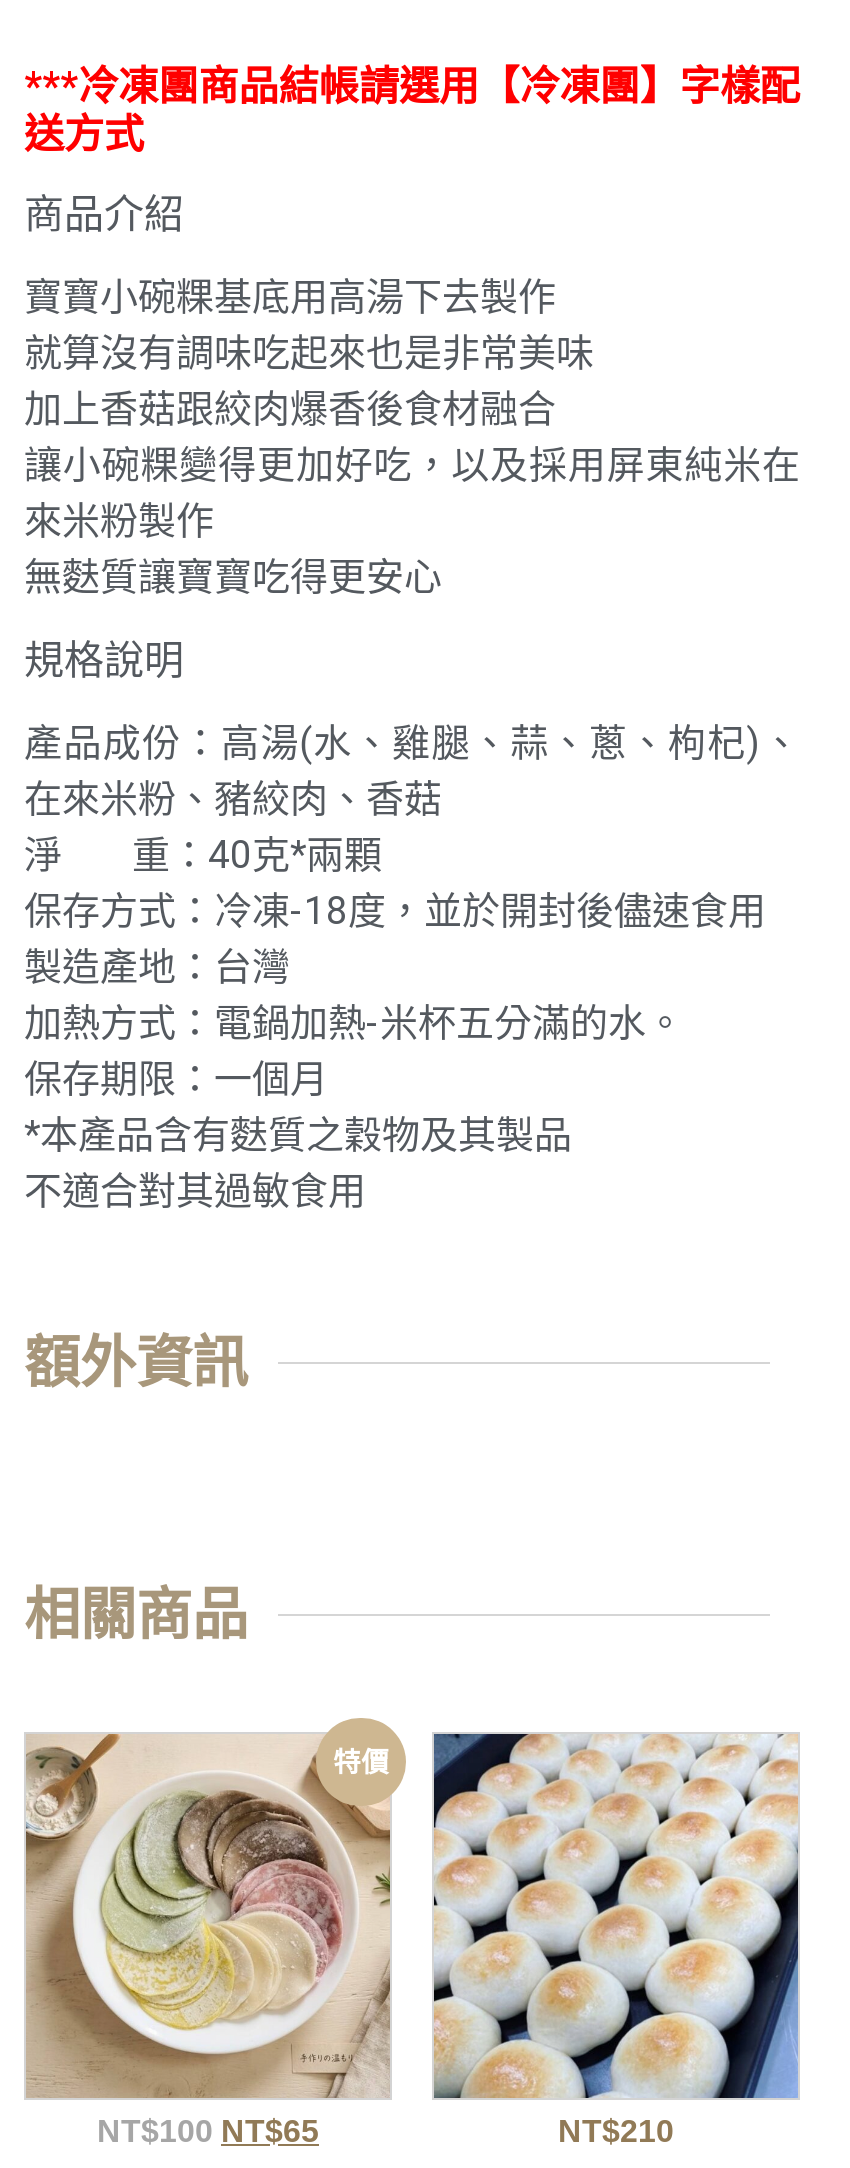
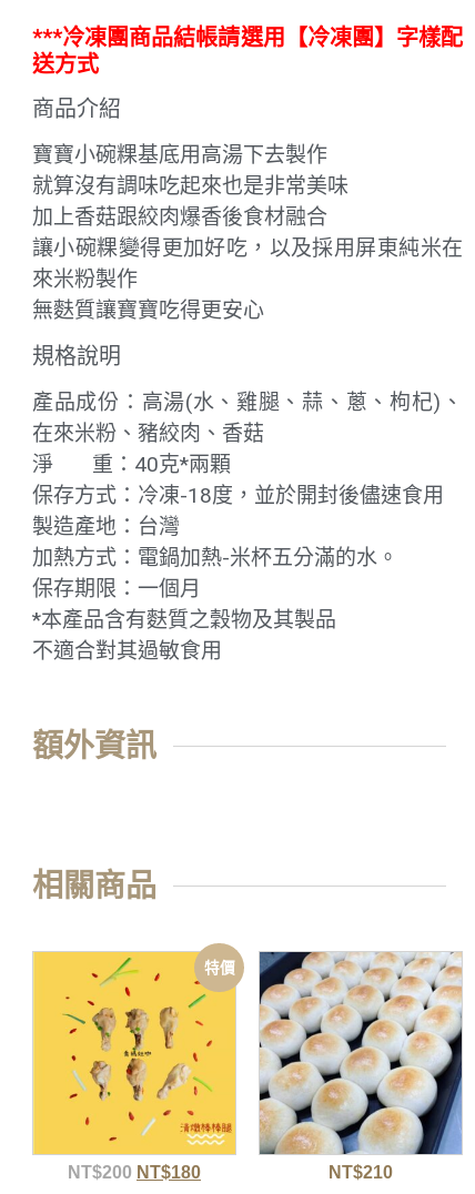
[24,1734,392,2148] [image] | NT$100 NT$65 -> [32,952,236,1182] [image] | NT$200 NT$180

